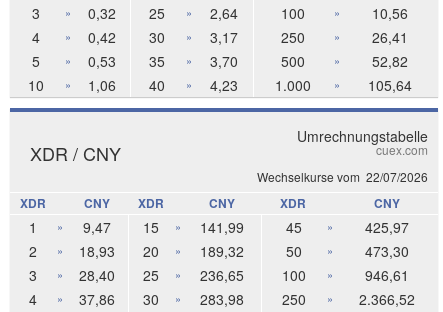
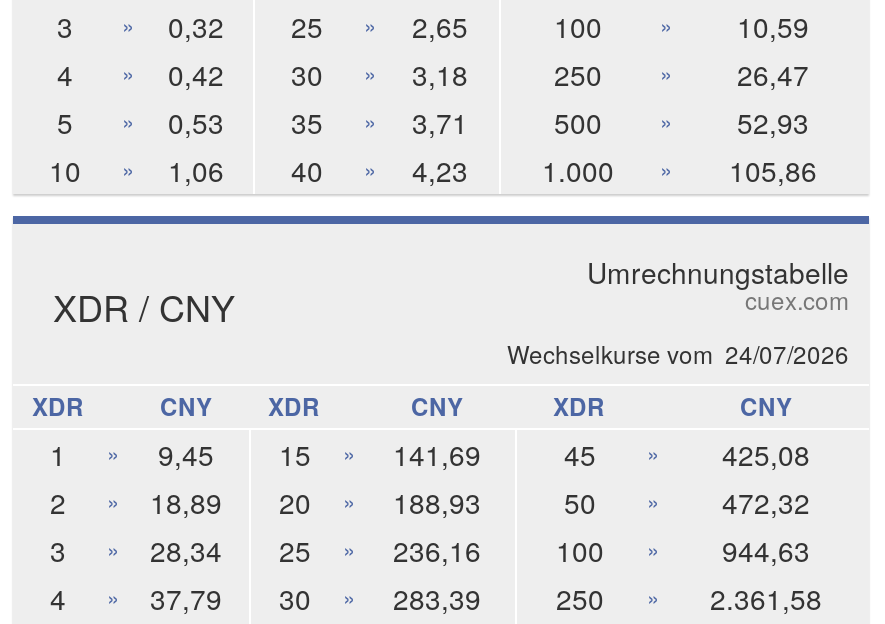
[209,3,237,23] 2,64 -> [412,6,468,46] 2,65
[372,3,408,23] 10,56 -> [737,6,809,46] 10,59
[209,27,237,47] 3,17 -> [412,54,468,94] 3,18
[372,27,408,47] 26,41 -> [737,54,809,94] 26,47
[209,51,237,71] 3,70 -> [412,102,468,142] 3,71
[372,51,408,71] 52,82 -> [737,102,809,142] 52,93
[368,75,412,95] 105,64 -> [729,150,817,190] 105,86
[257,168,428,185] Wechselkurse vom 22/07/2026 -> [507,336,849,370] Wechselkurse vom 24/07/2026
[82,217,110,237] 9,47 -> [158,434,214,474] 9,45
[200,217,244,237] 141,99 -> [393,434,481,474] 141,69
[364,217,408,237] 425,97 -> [722,434,810,474] 425,08
[78,241,114,261] 18,93 -> [150,482,222,522] 18,89
[200,241,244,261] 189,32 -> [393,482,481,522] 188,93
[364,241,408,261] 473,30 -> [722,482,810,522] 472,32
[78,265,114,285] 28,40 -> [150,530,222,570] 28,34
[200,265,244,285] 236,65 -> [393,530,481,570] 236,16
[364,265,408,285] 946,61 -> [722,530,810,570] 944,63
[78,289,114,309] 37,86 -> [150,578,222,618] 37,79
[200,289,244,309] 283,98 -> [393,578,481,618] 283,39
[358,289,414,309] 2.366,52 -> [710,578,822,618] 2.361,58

